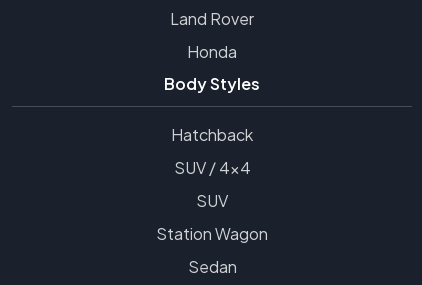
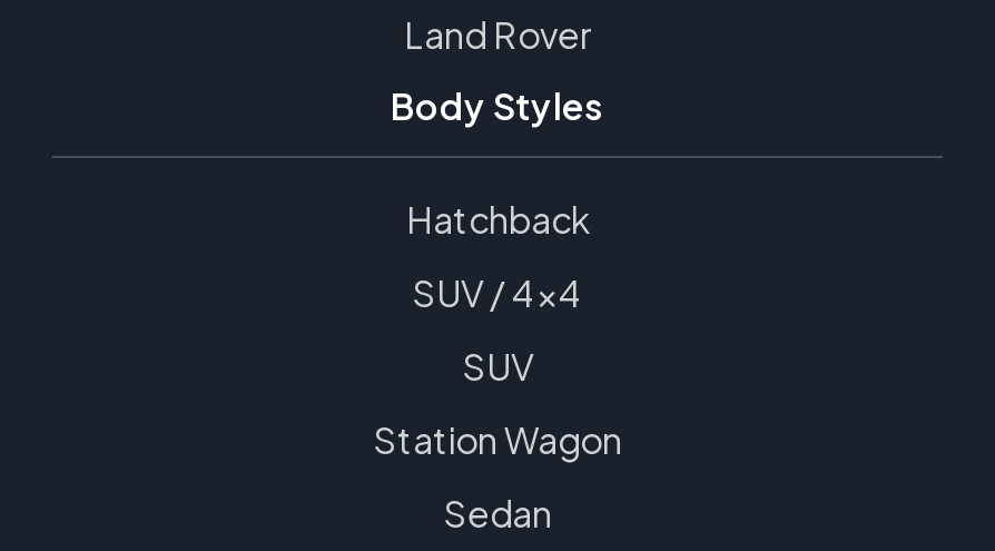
[187,41,237,62] Honda -> none

